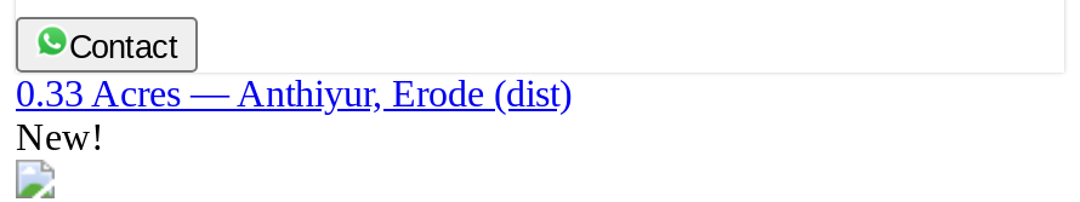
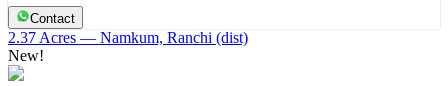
[16,74,572,115] 0.33 Acres— Anthiyur, Erode (dist) -> [8,29,248,46] 2.37 Acres— Namkum, Ranchi (dist)

